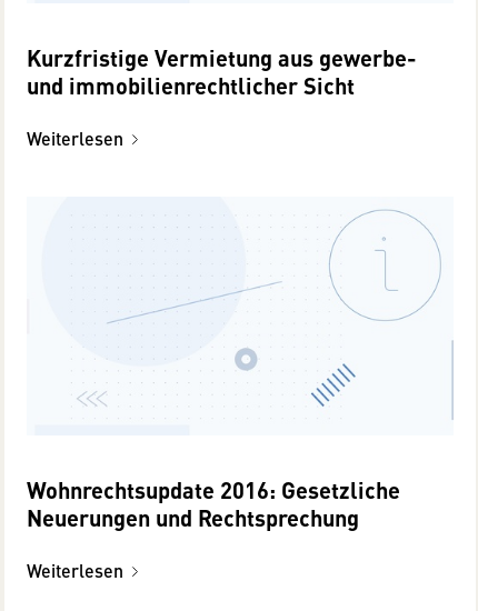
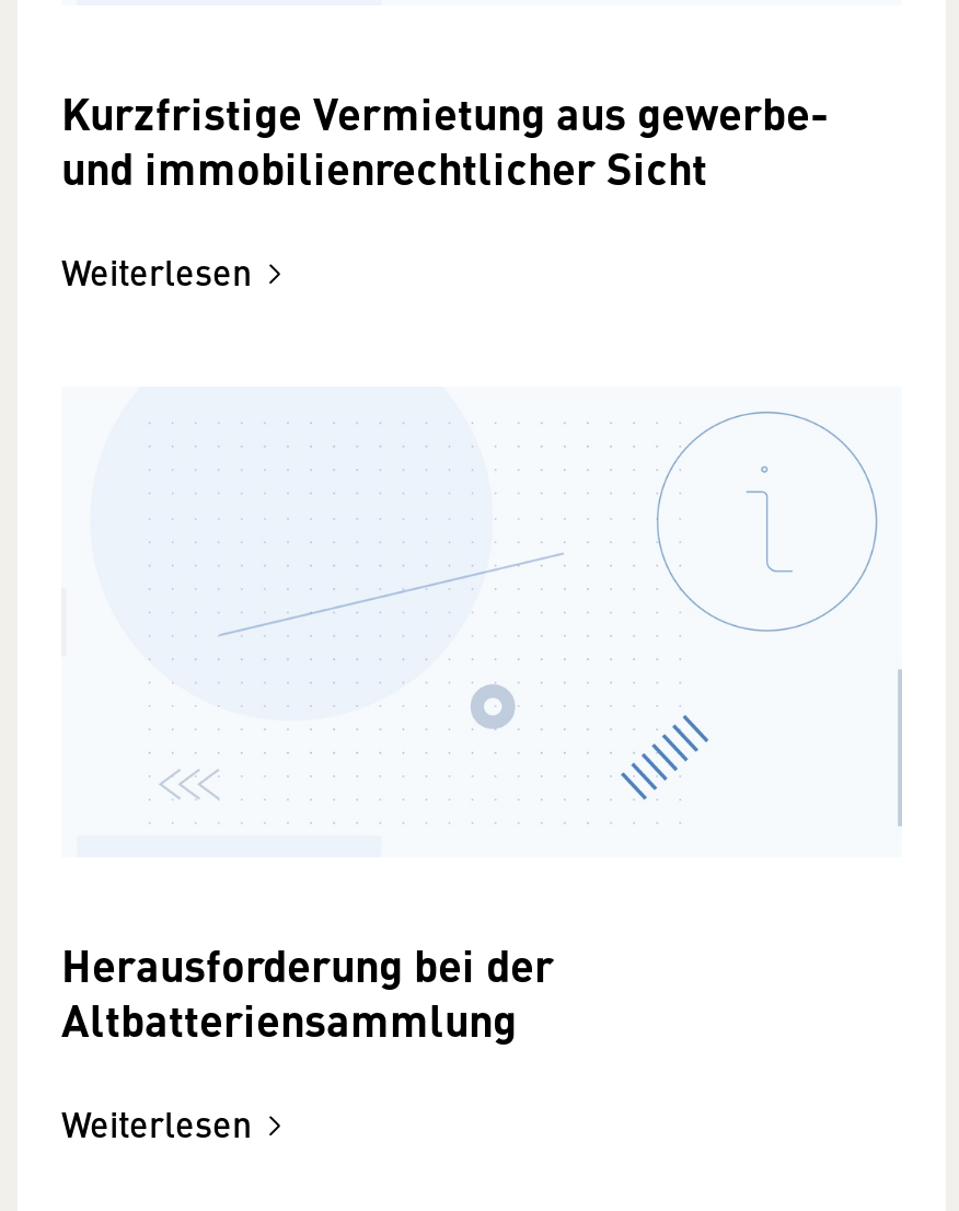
[27,474,400,534] Wohnrechtsupdate 2016: Gesetzliche | Neuerungen und Rechtsprechung -> [61,933,554,1051] Herausforderung bei der | Altbatteriensammlung

